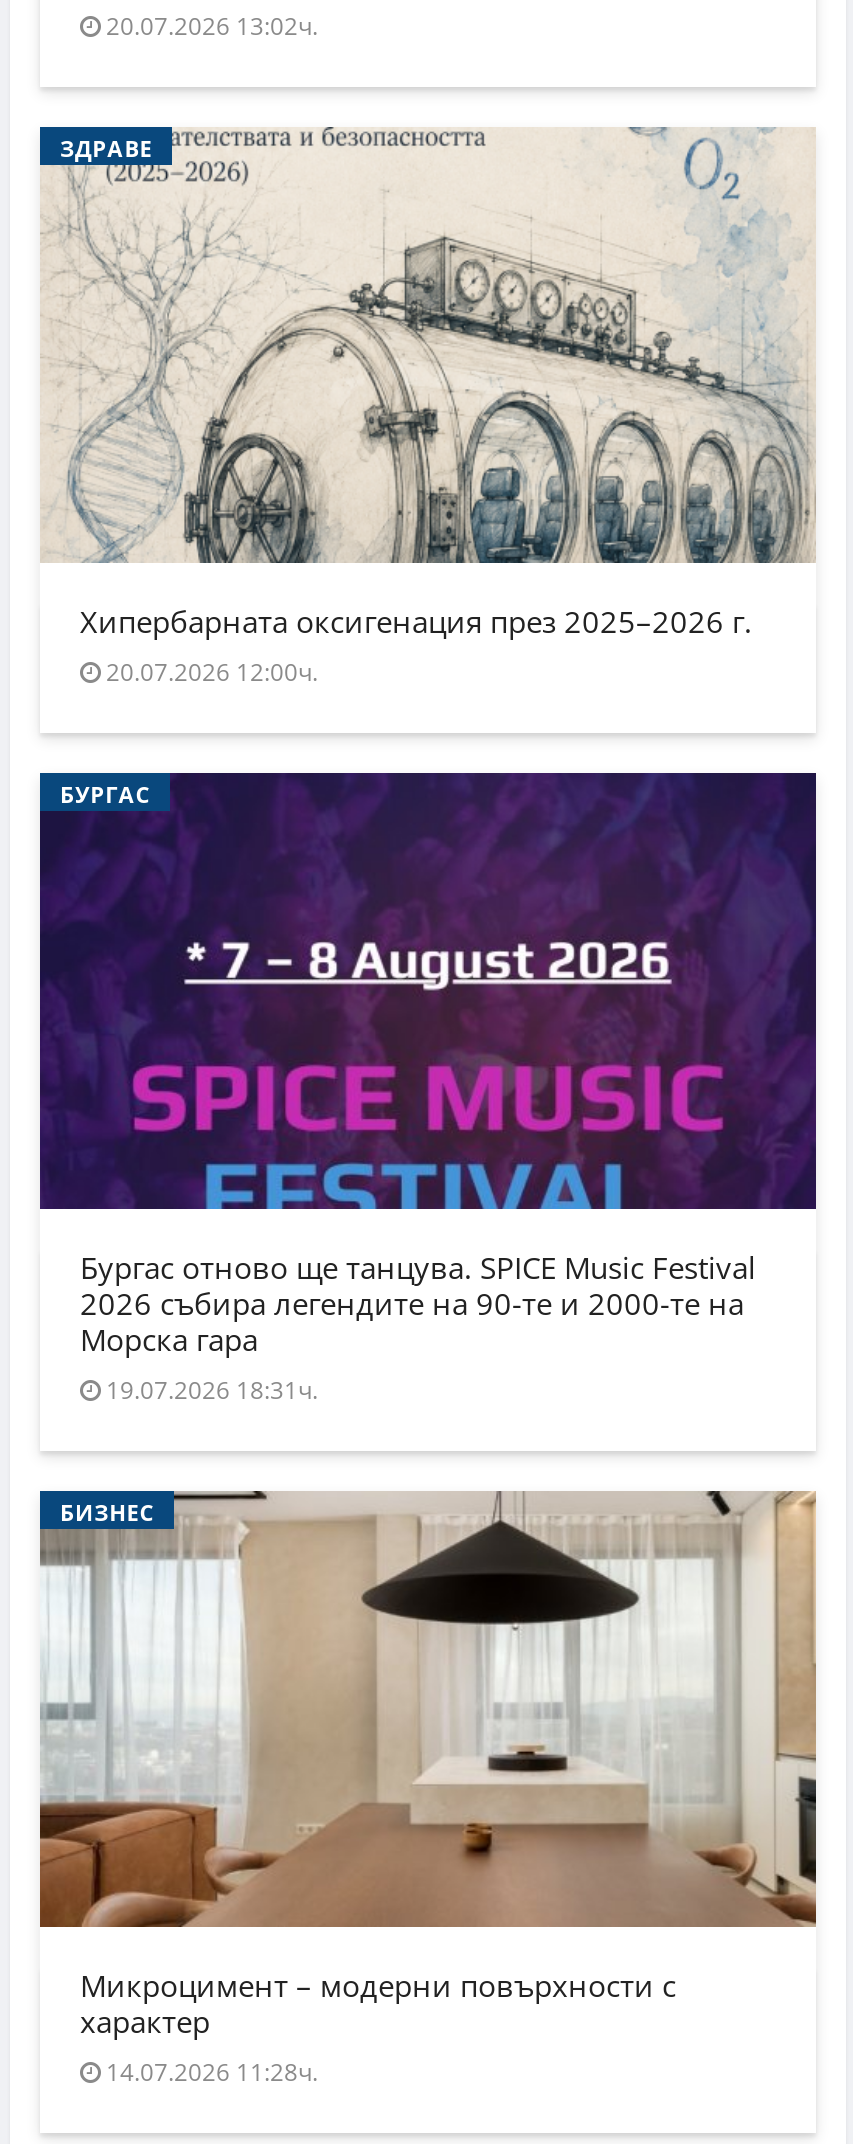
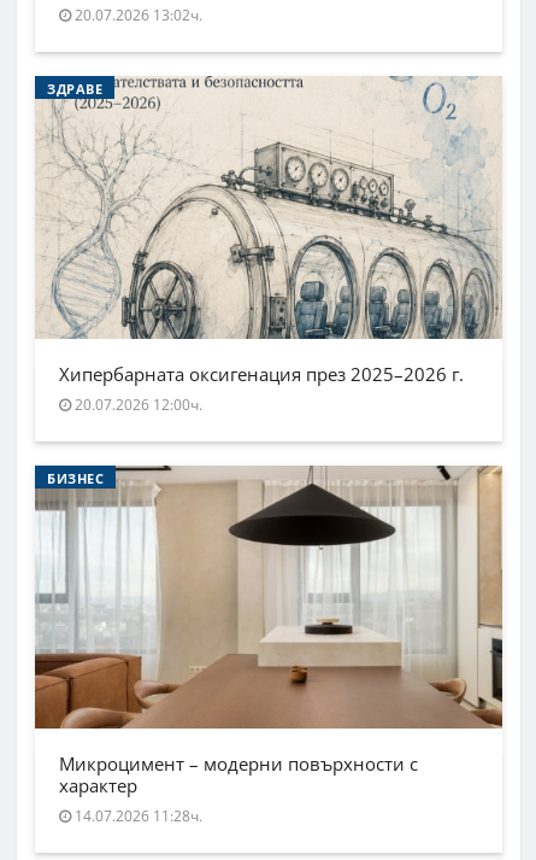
[38,772,818,1212] [image] | БУРГАС -> none
[80,1246,756,1406] Бургас отново ще танцува. SPICE Music Festival | 2026 събира легендите на 90-те и 2000-те на | Морска гара | 19.07.2026 18:31ч. -> none

